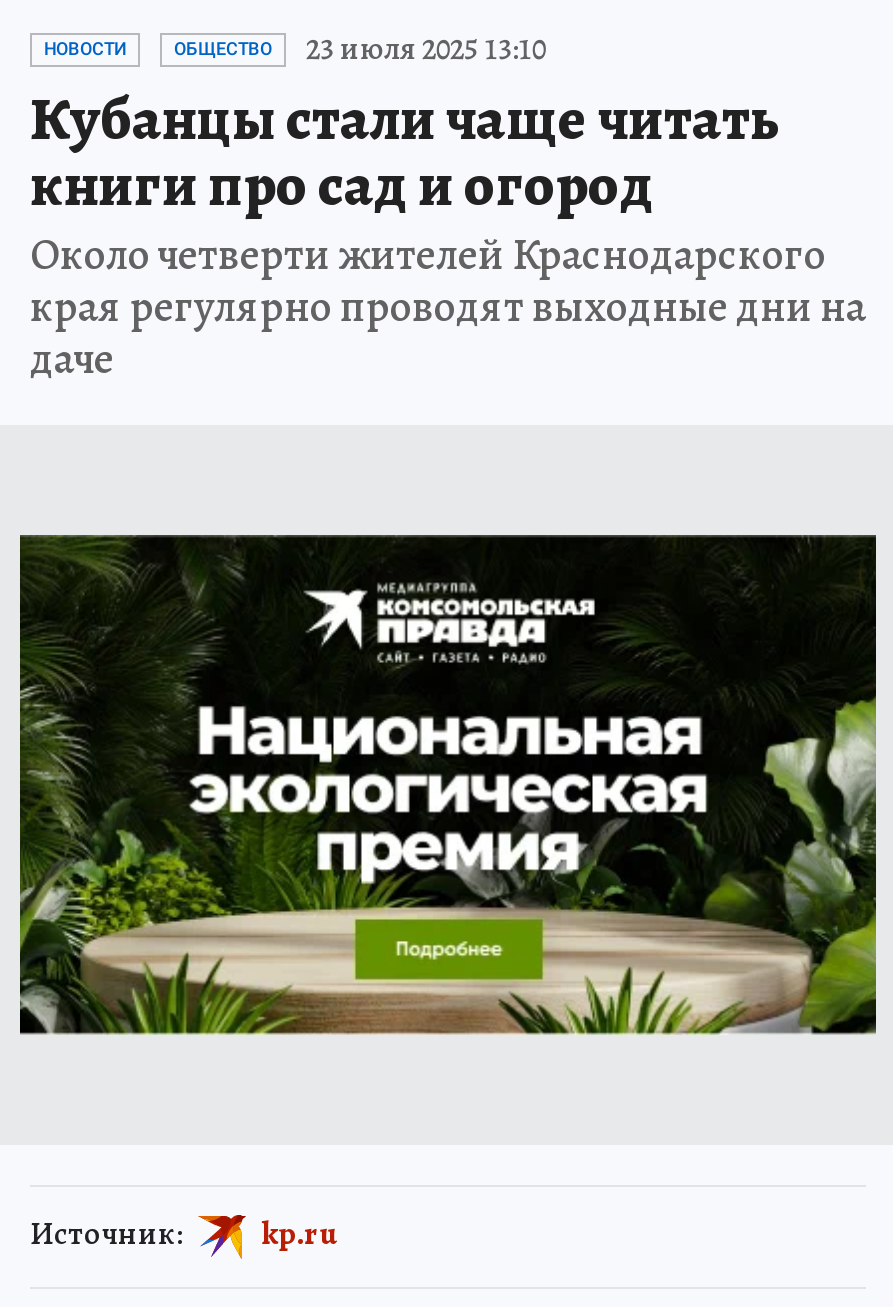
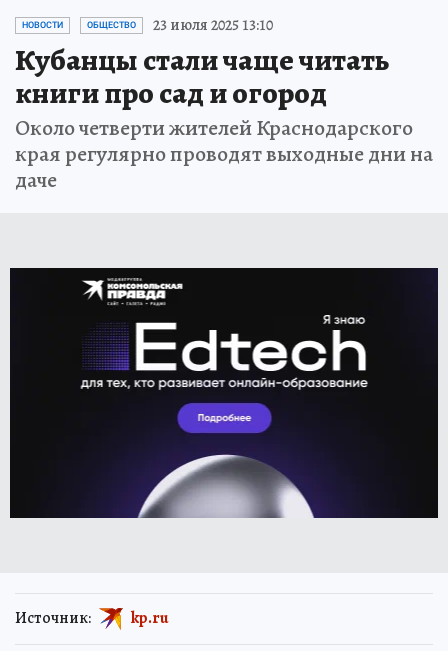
[18,535,878,1037] [image] -> [9,268,439,519] [image]

